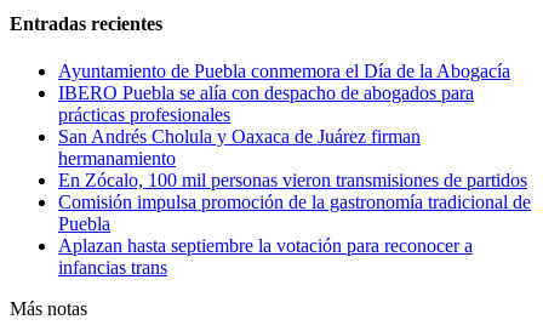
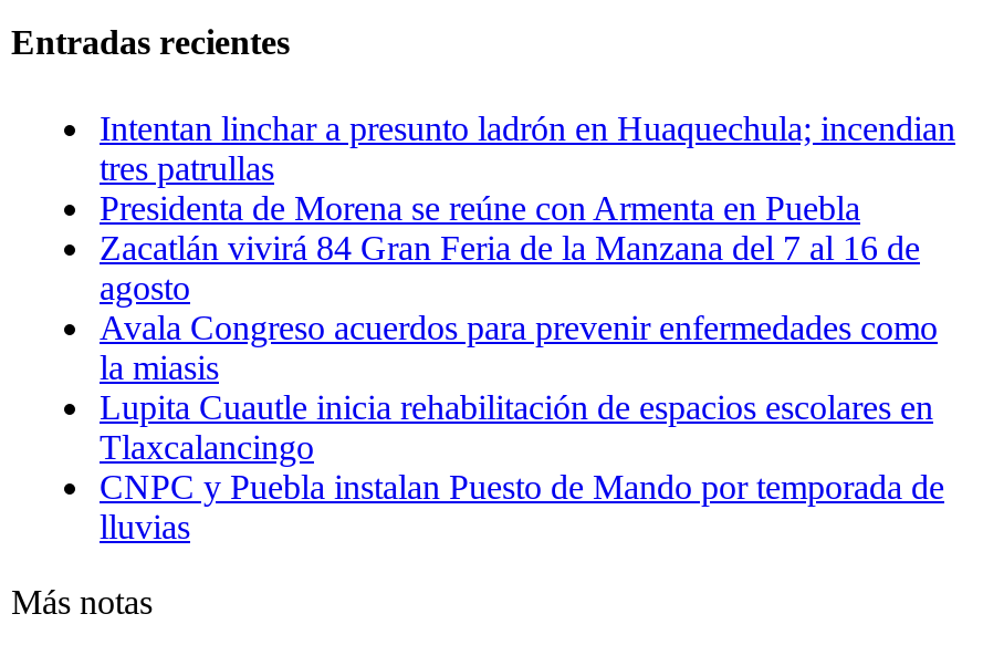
[58,61,531,278] Ayuntamiento de Puebla conmemora el Día de la Abogacía | IBERO Puebla se alía con despacho de abogados para | prácticas profesionales | San Andrés Cholula y Oaxaca de Juárez firman | hermanamiento | En Zócalo, 100 mil personas vieron transmisiones de partidos | Comisión impulsa promoción de la gastronomía tradicional de | Puebla | Aplazan hasta septiembre la votación para reconocer a | infancias trans -> [100,110,955,546] Intentan linchar a presunto ladrón en Huaquechula; incendian | tres patrullas | Presidenta de Morena se reúne con Armenta en Puebla | Zacatlán vivirá 84 Gran Feria de la Manzana del 7 al 16 de | agosto | Avala Congreso acuerdos para prevenir enfermedades como | la miasis | Lupita Cuautle inicia rehabilitación de espacios escolares en | Tlaxcalancingo | CNPC y Puebla instalan Puesto de Mando por temporada de | lluvias

